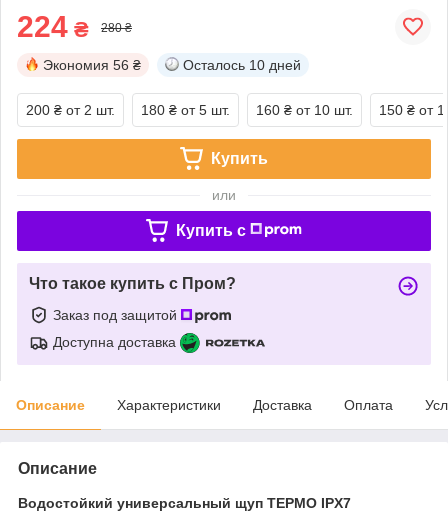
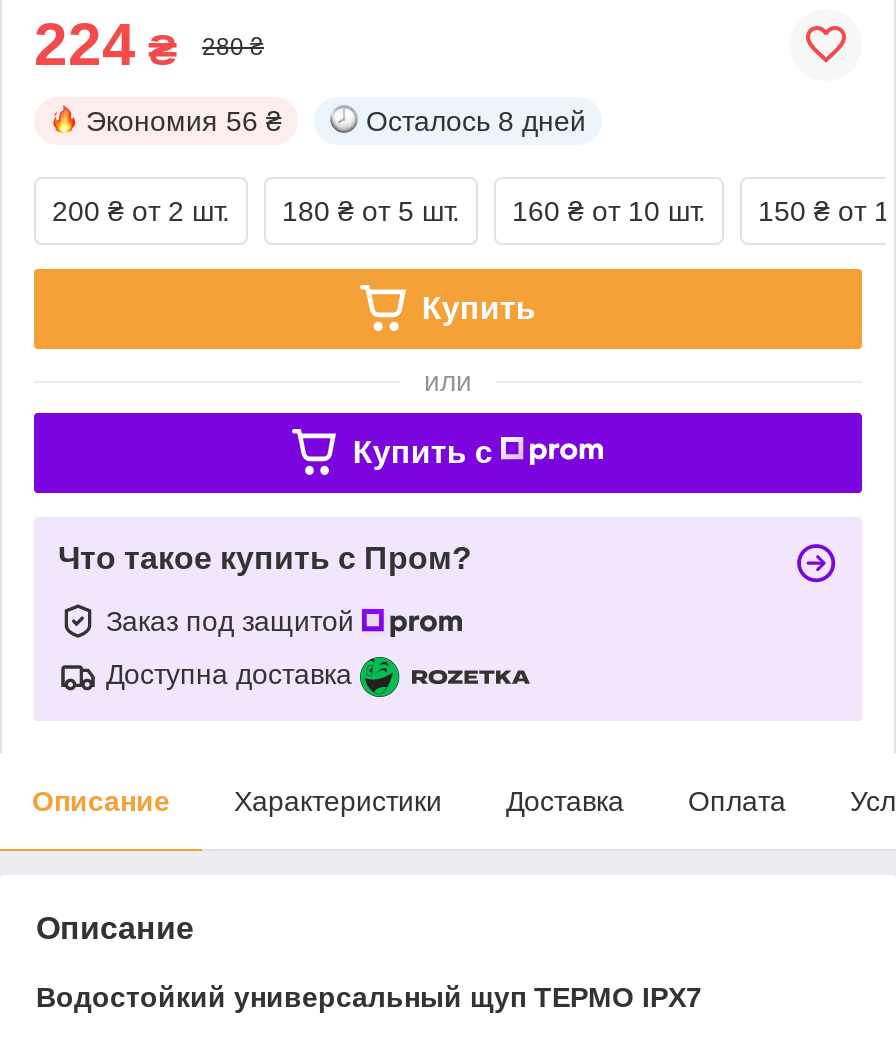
[183,57,301,73] Осталось 10 дней -> [366,105,586,137] Осталось 8 дней

